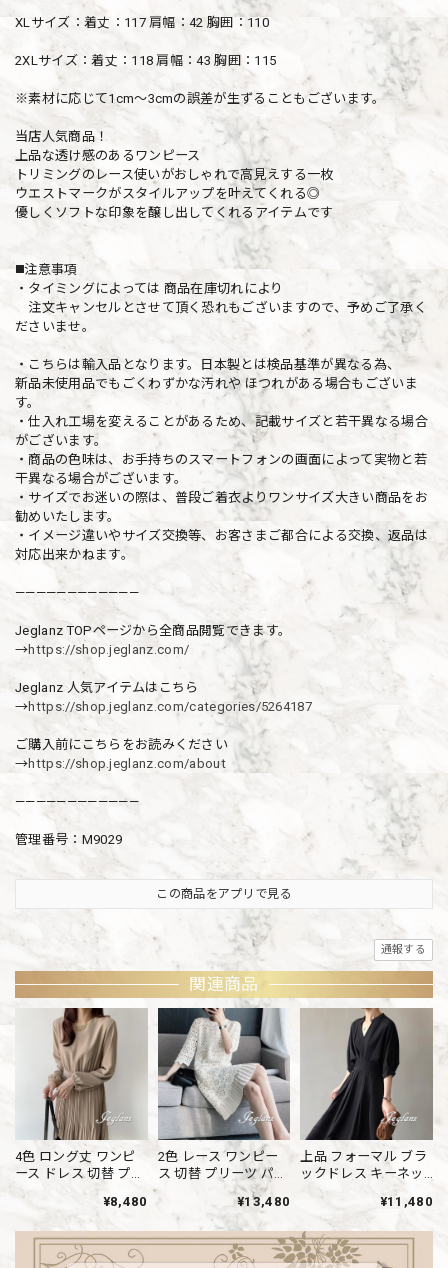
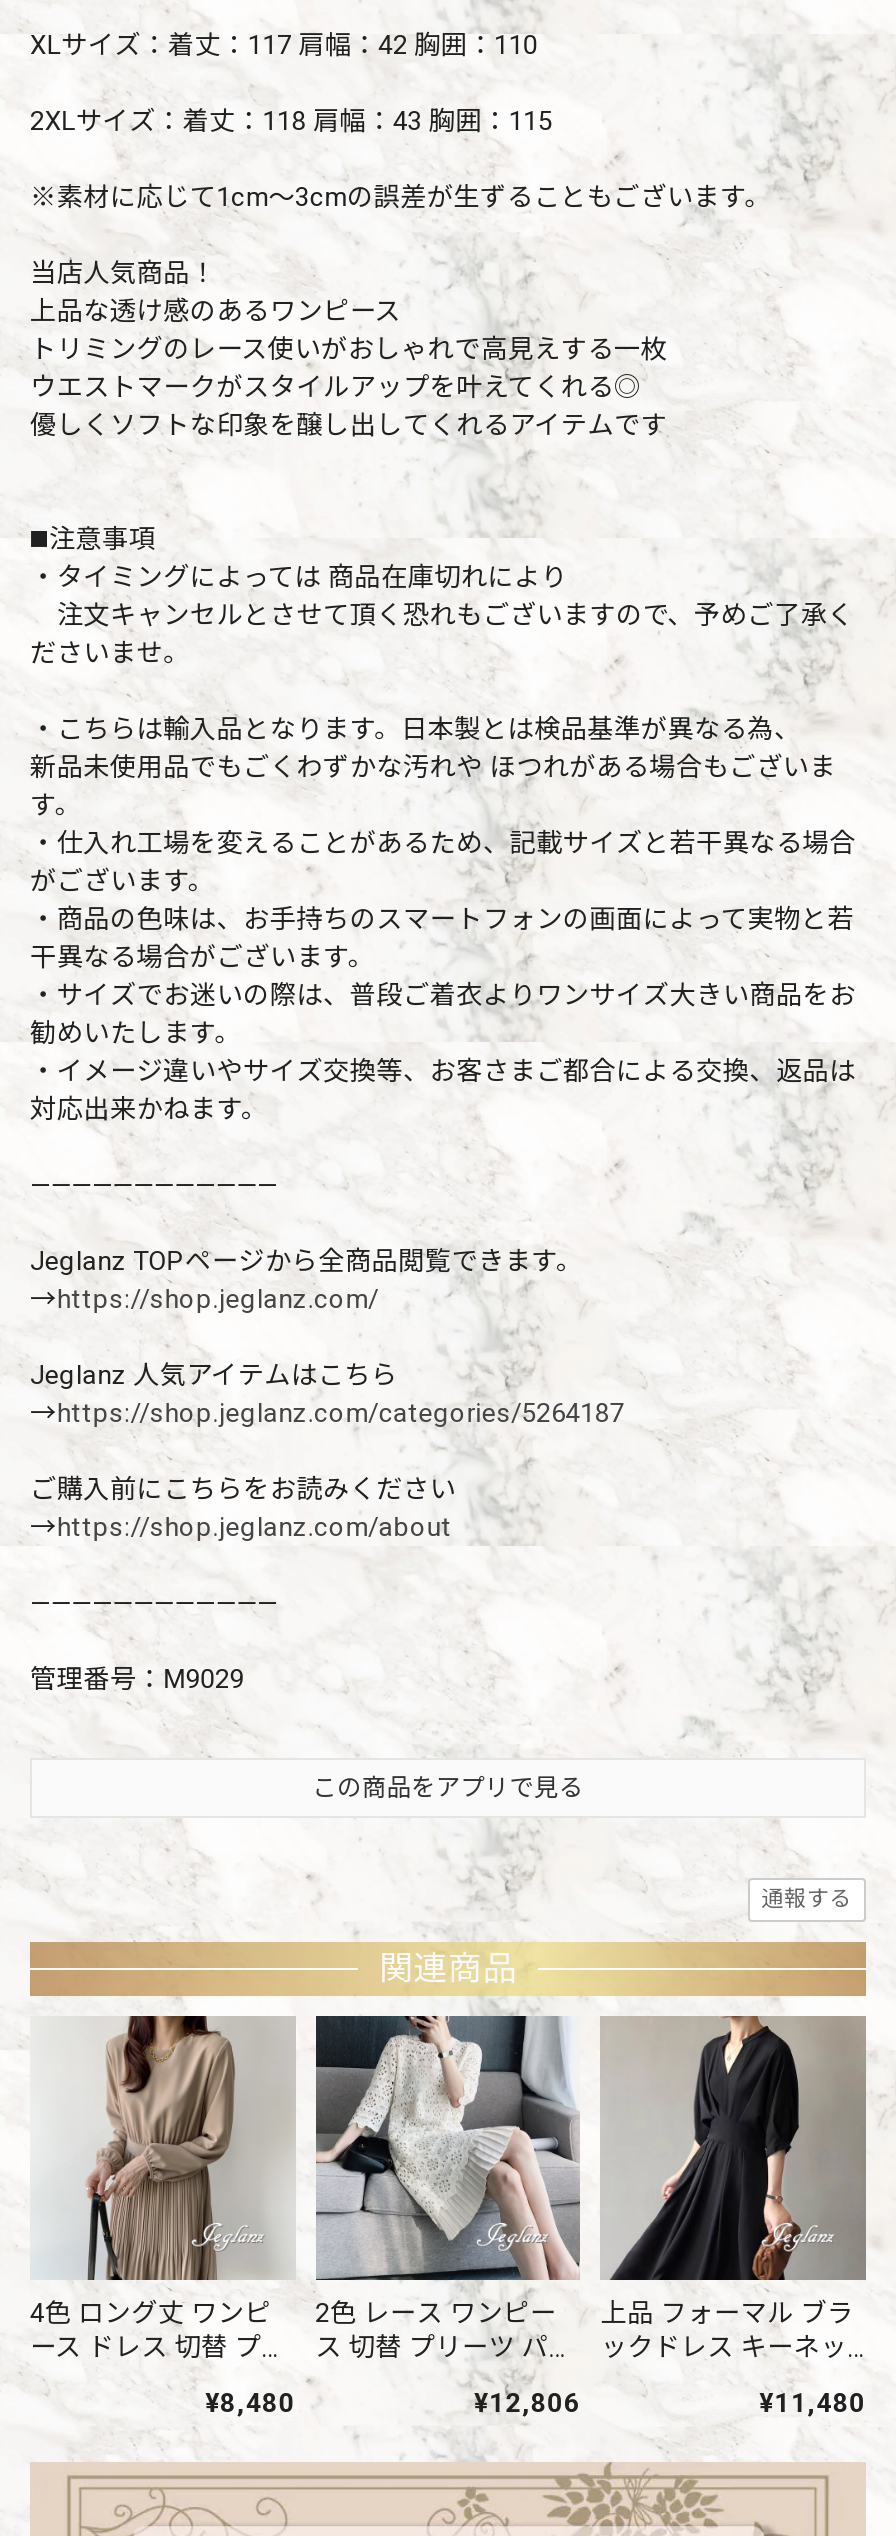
[237,1194,290,1209] ¥13,480 -> [474,2389,581,2419] ¥12,806

